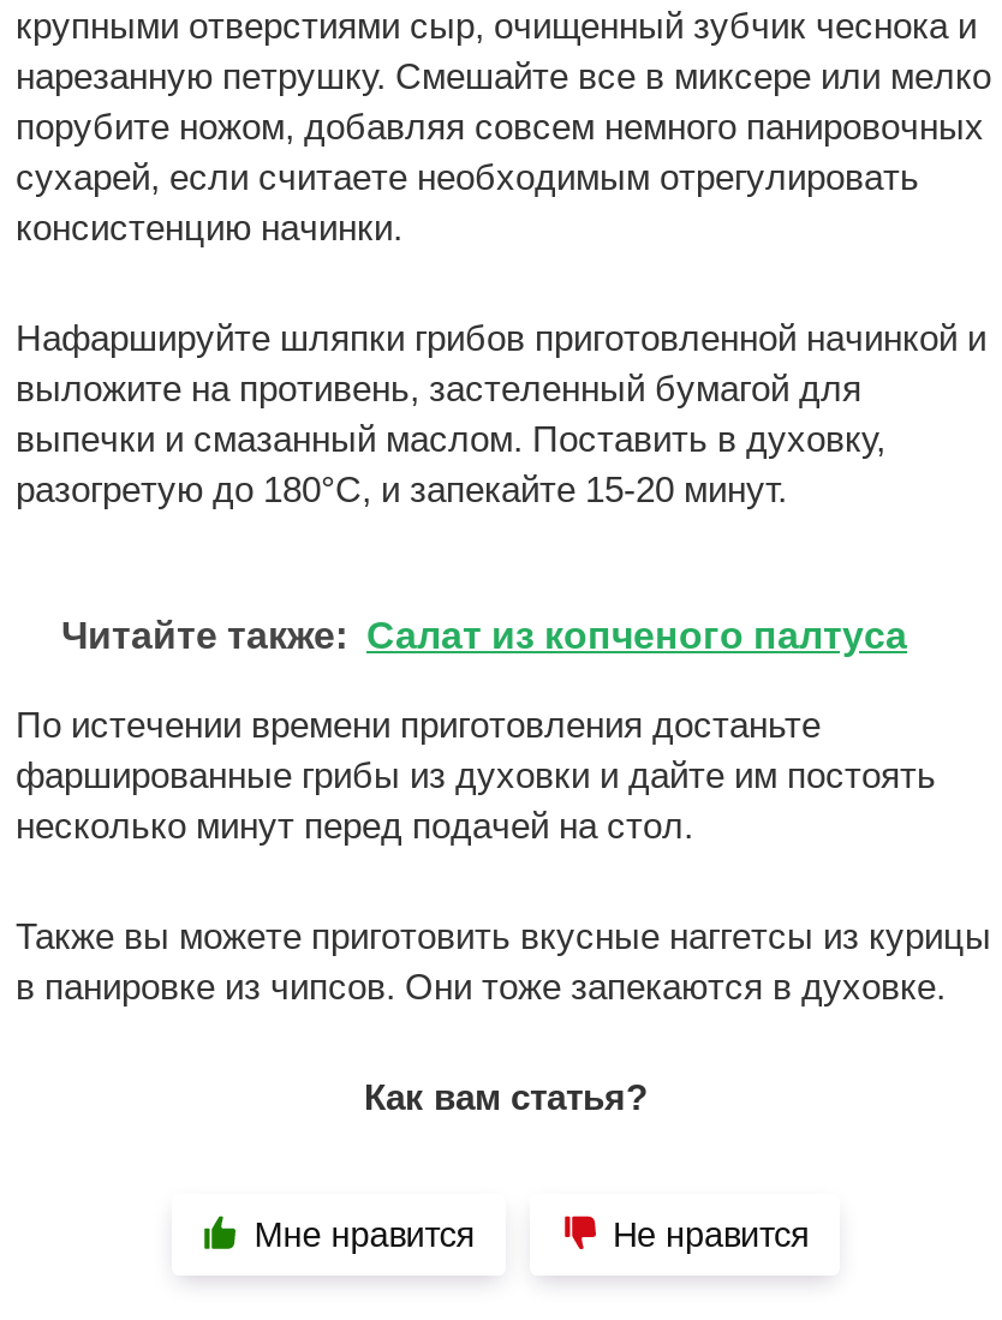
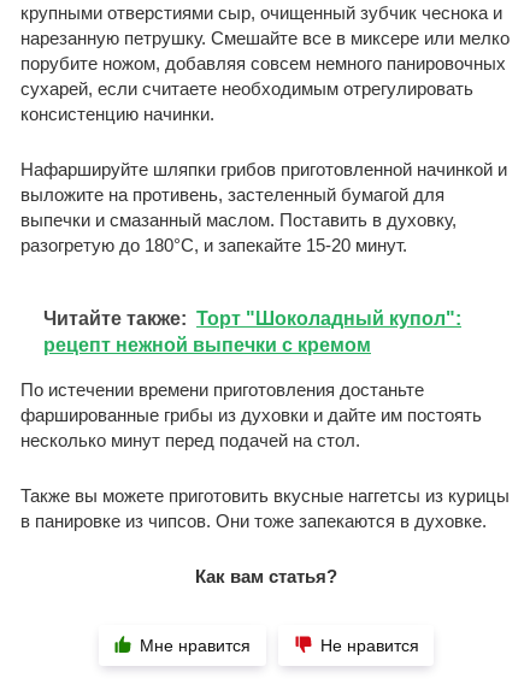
[61,616,907,657] Читайте также: Салат из копченого палтуса -> [43,309,461,356] Читайте также: Торт "Шоколадный купол": | рецепт нежной выпечки с кремом

